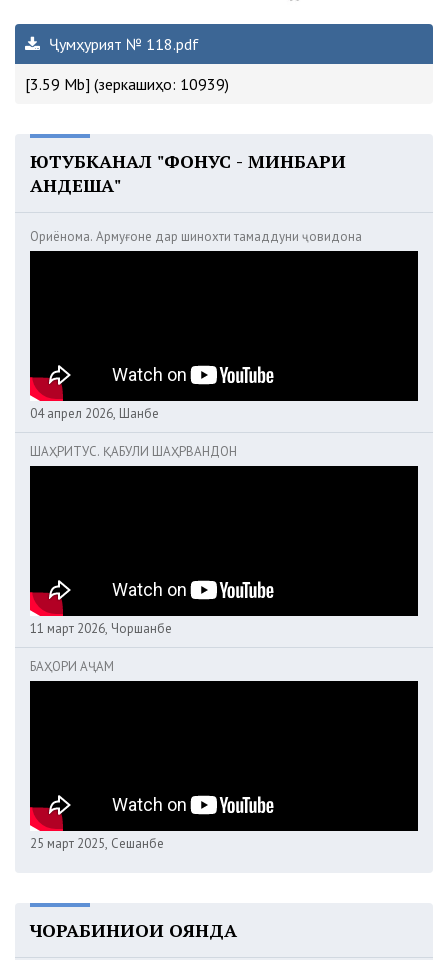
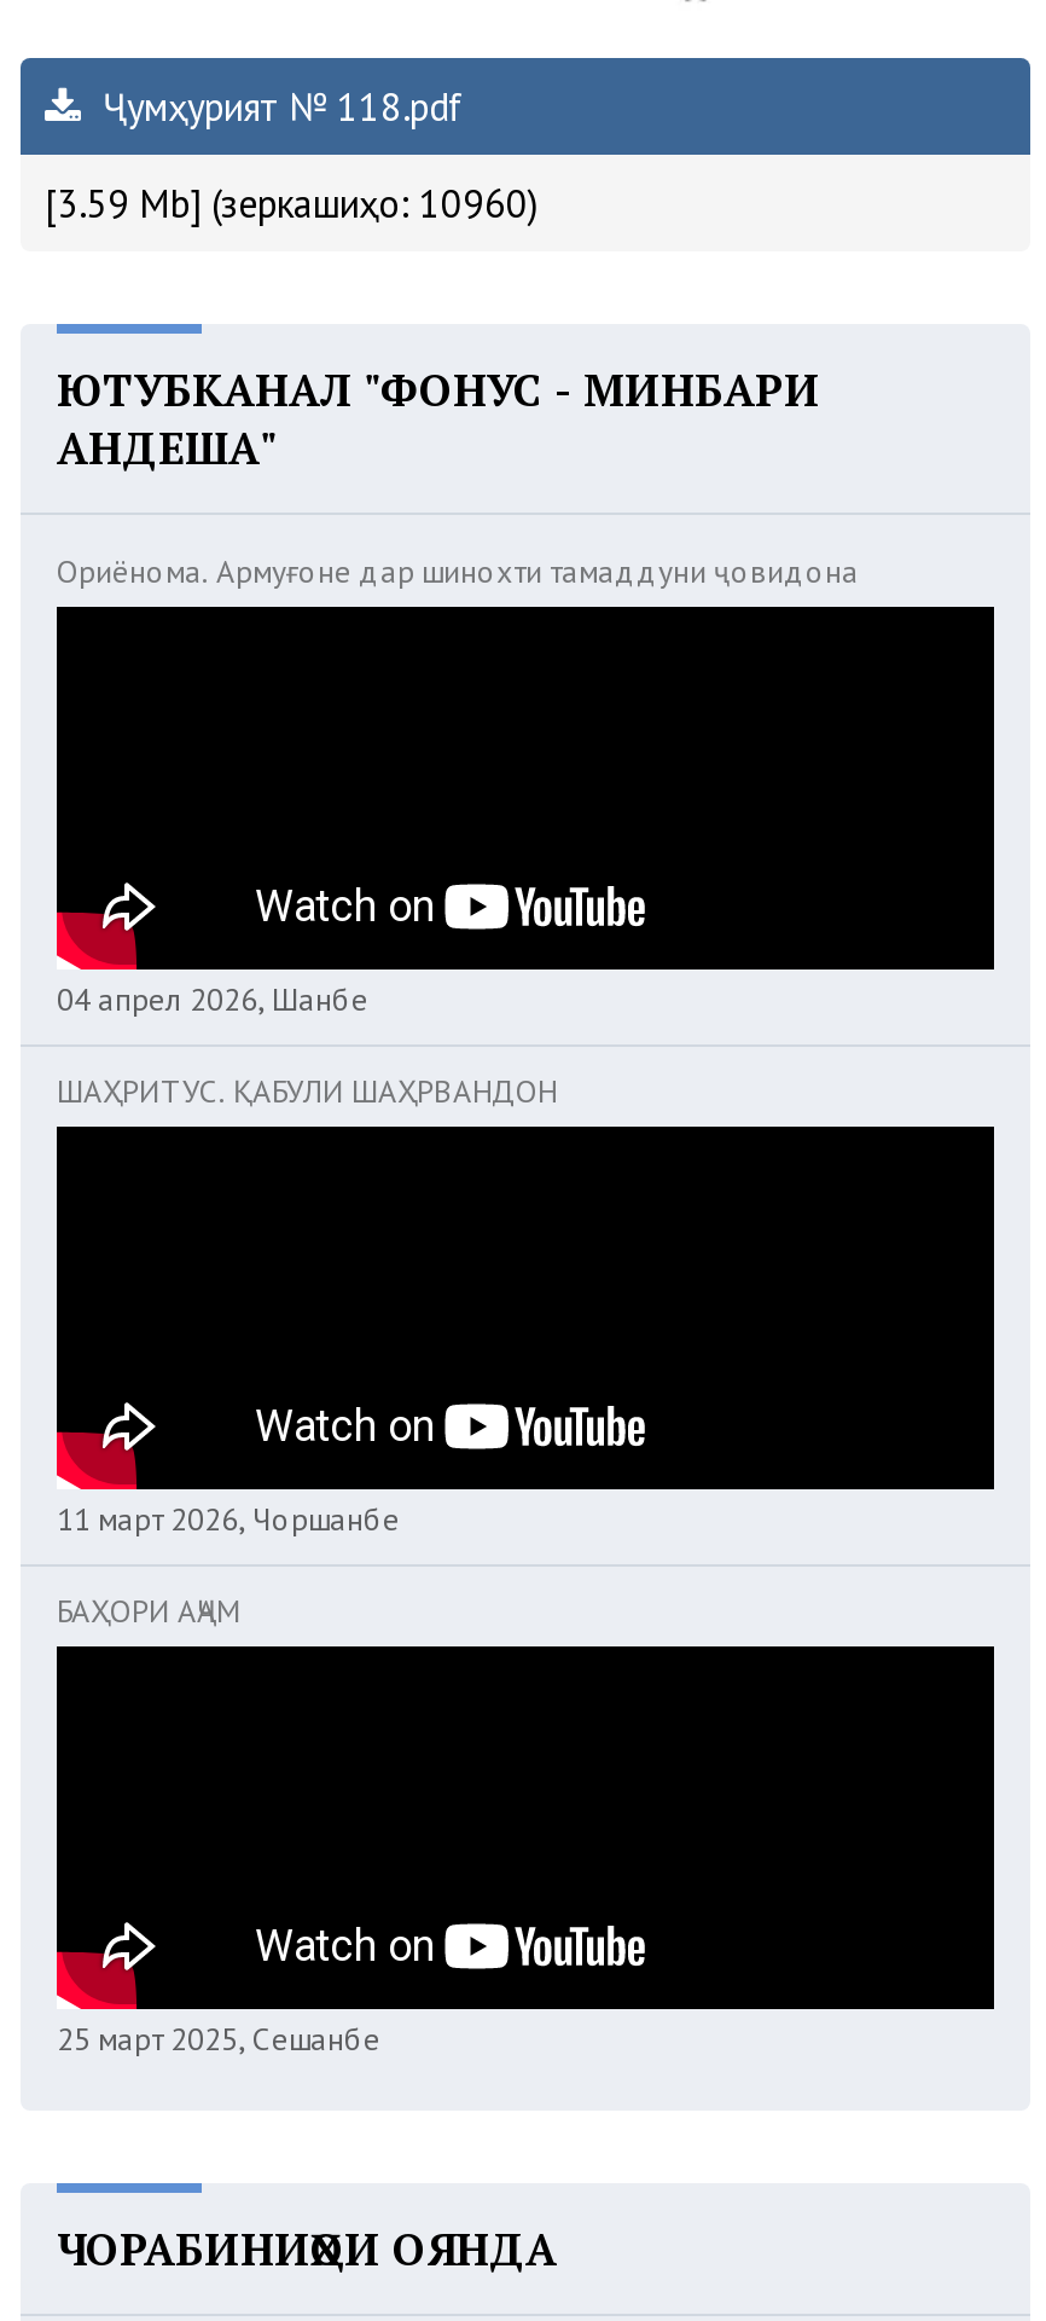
[25,73,229,93] [3.59 Mb] (зеркашиҳо: 10939) -> [45,178,537,226] [3.59 Mb] (зеркашиҳо: 10960)

